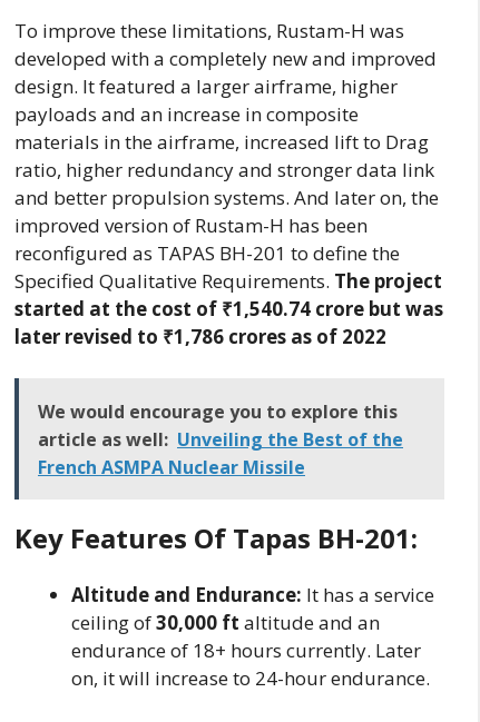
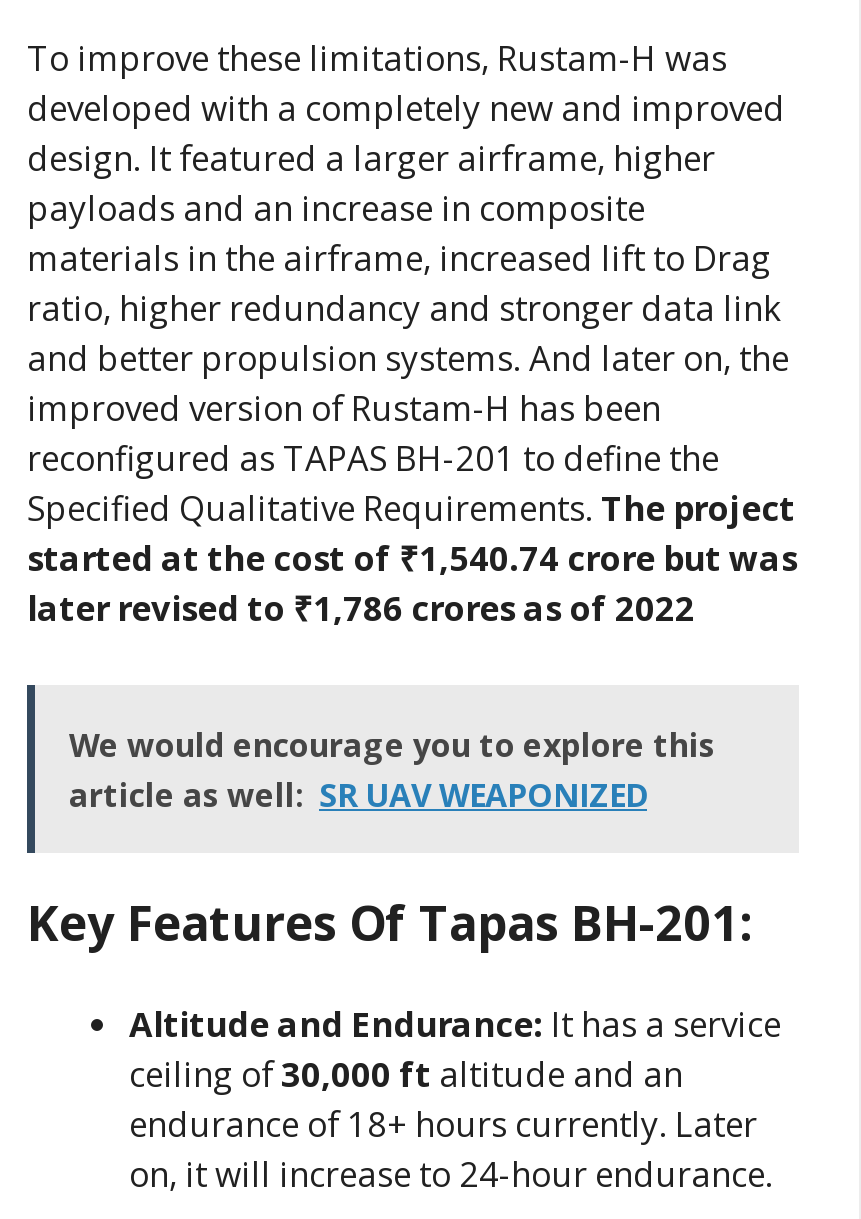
[38,428,403,480] article as well: Unveiling the Best of the | French ASMPA Nuclear Missile -> [69,772,647,816] article as well: SR UAV WEAPONIZED

